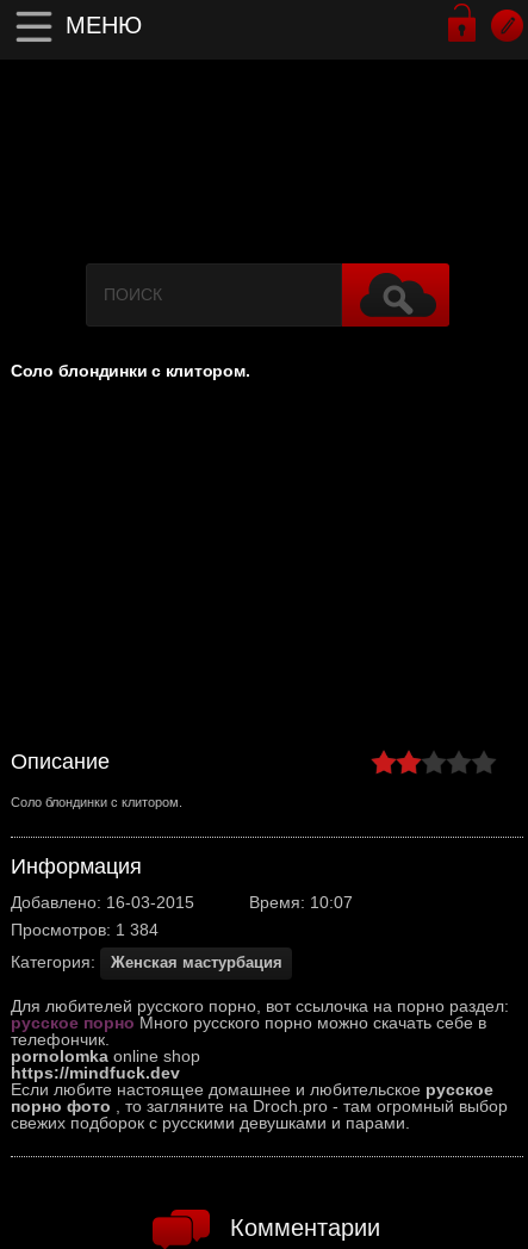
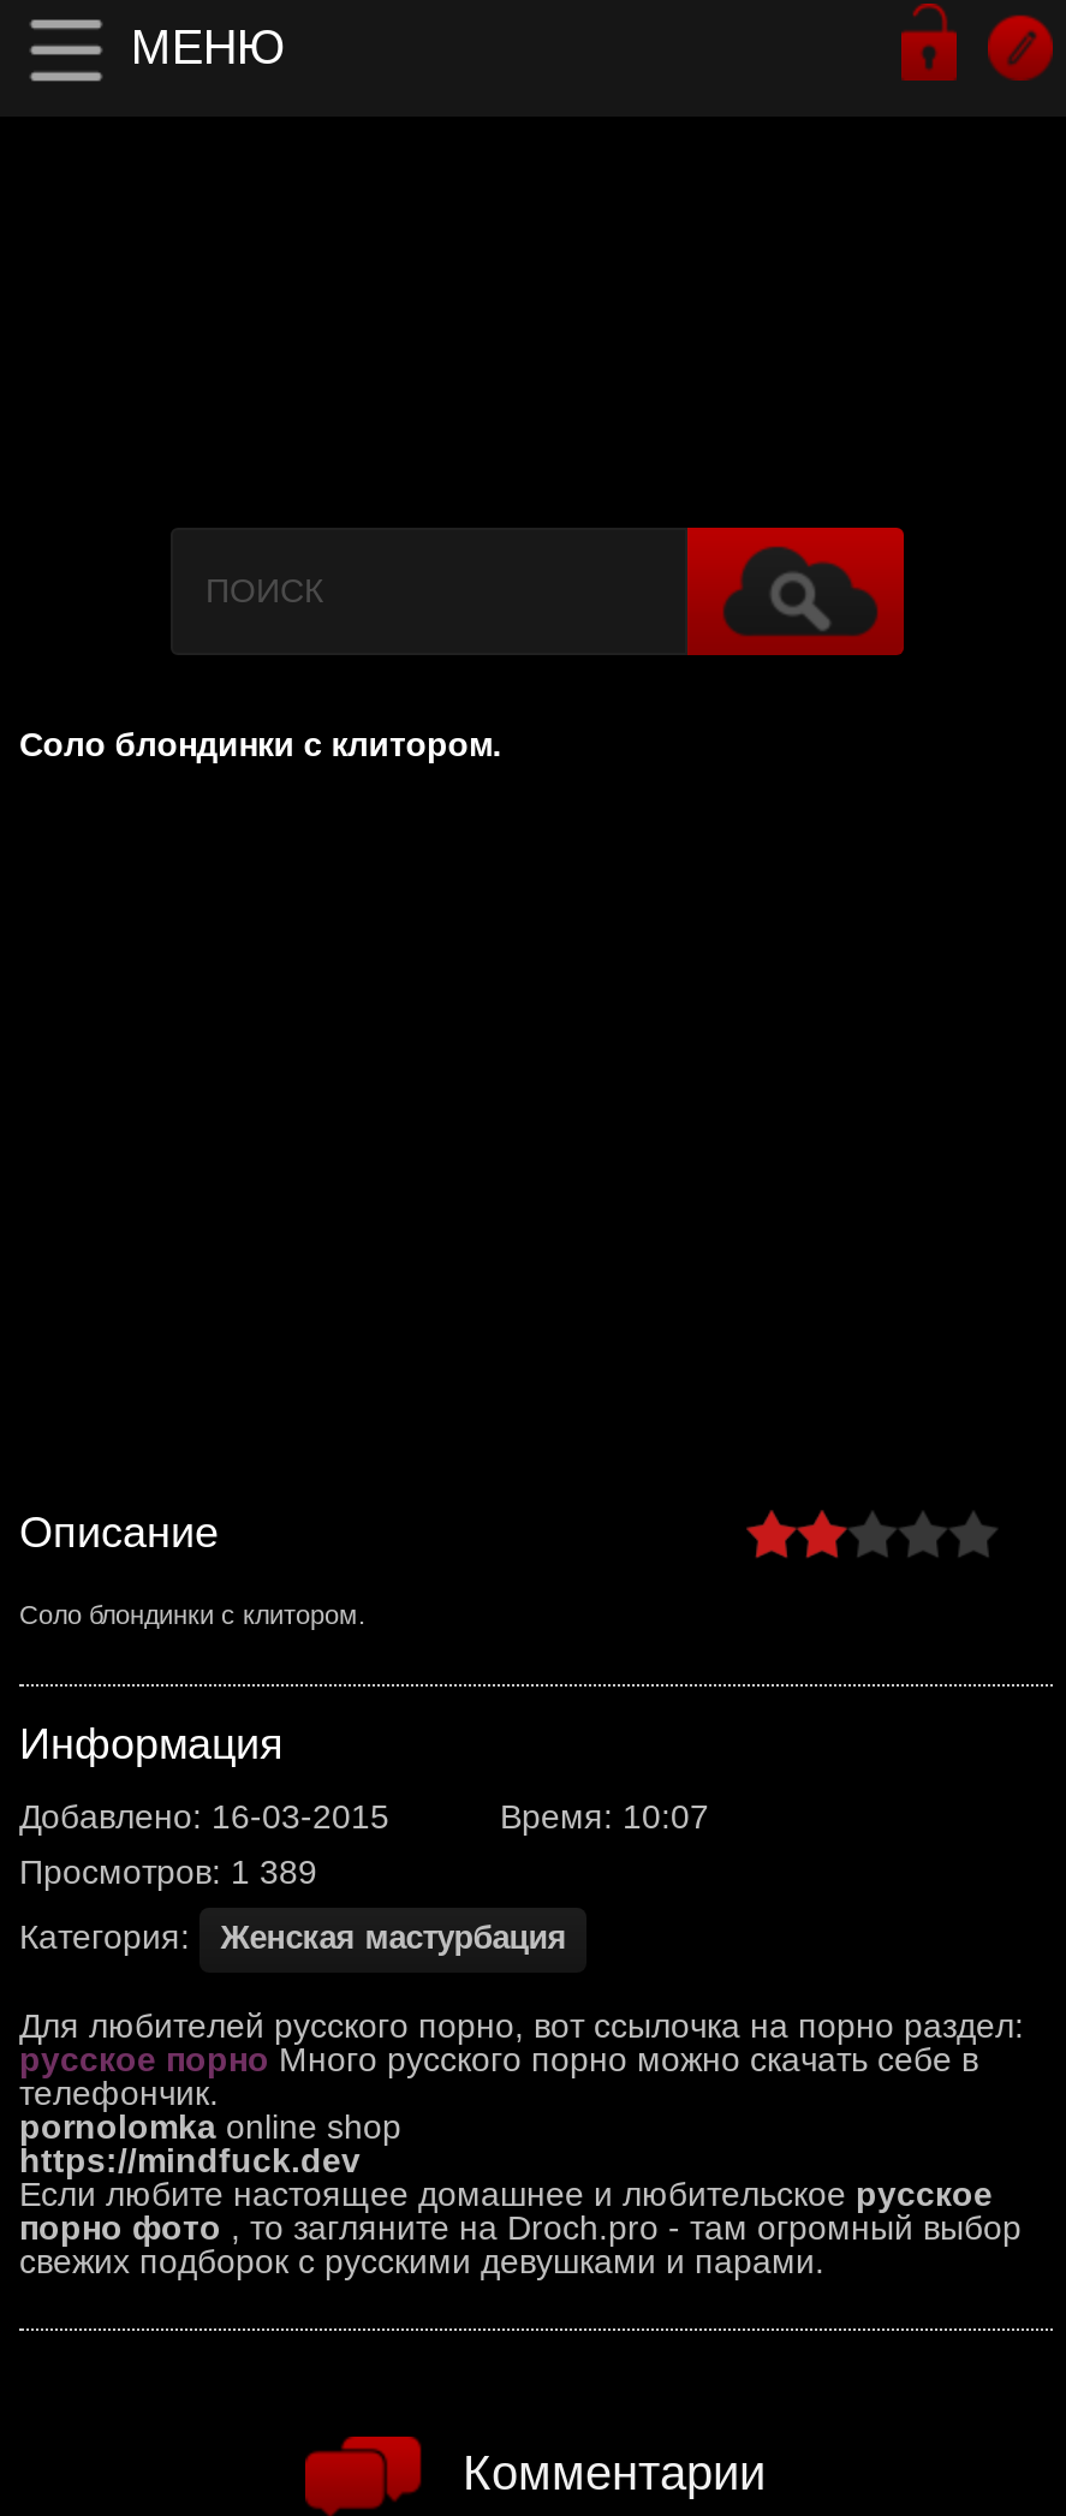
[11,920,159,939] Просмотров: 1 384 -> [19,1851,317,1890] Просмотров: 1 389

